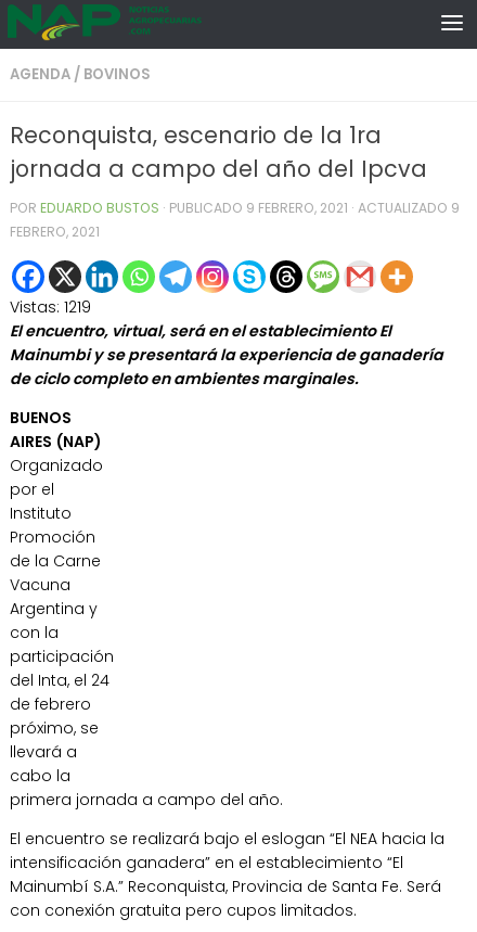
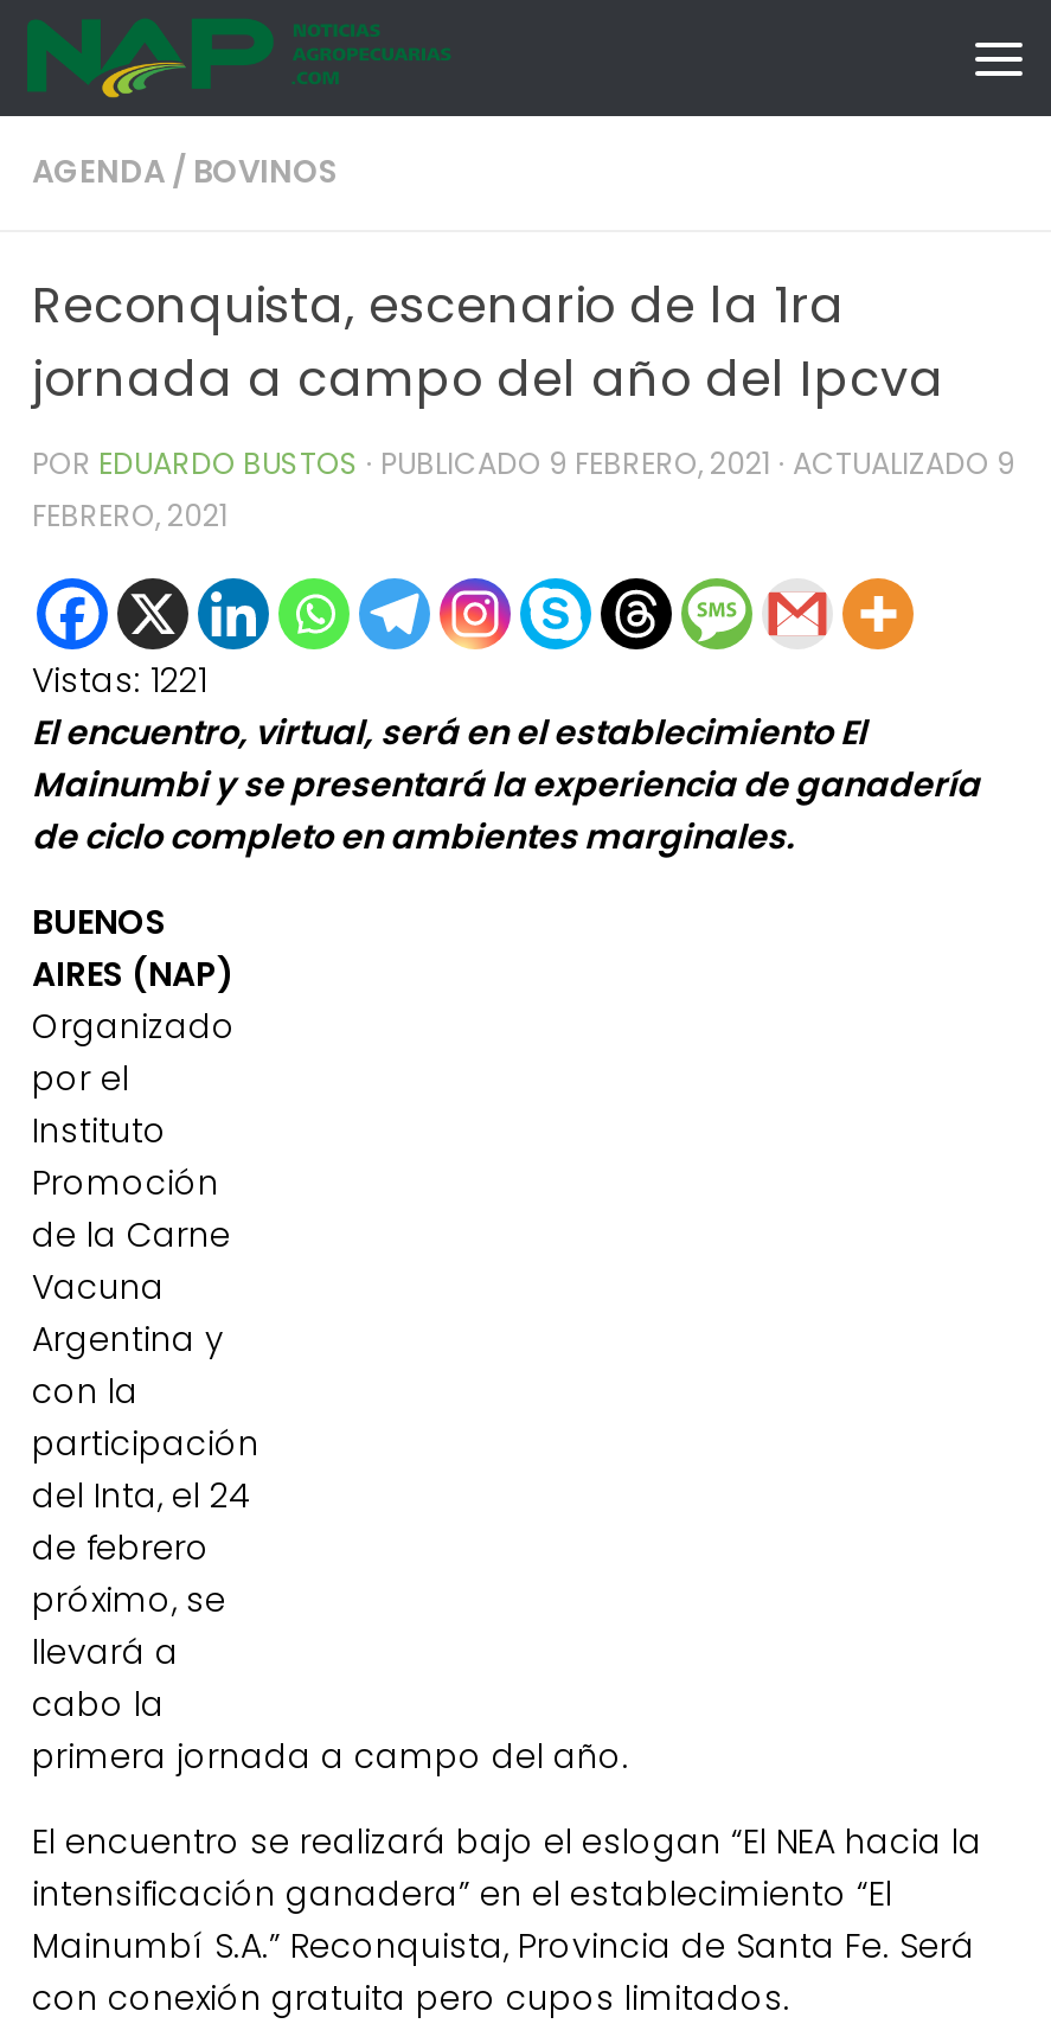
[10,296,91,318] Vistas: 1219 -> [32,657,207,704] Vistas: 1221

